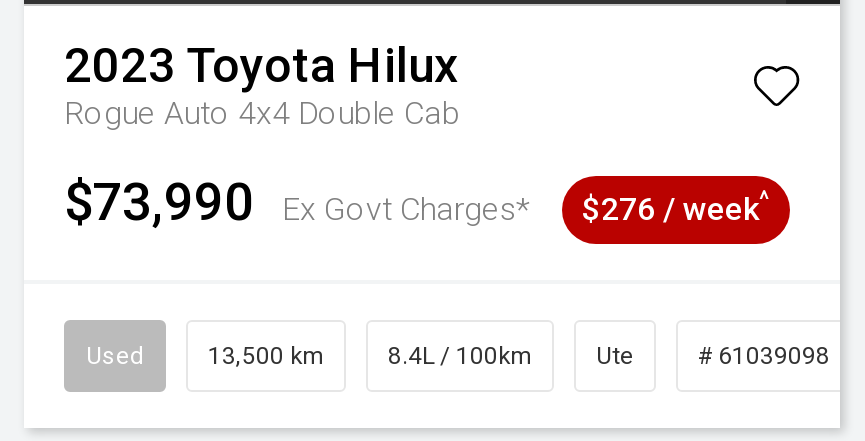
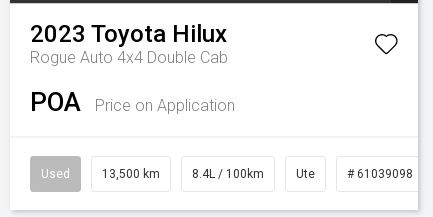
[64,172,769,232] $73,990 | Ex Govt Charges* | $276 / week^ -> [30,87,235,117] POA | Price on Application

